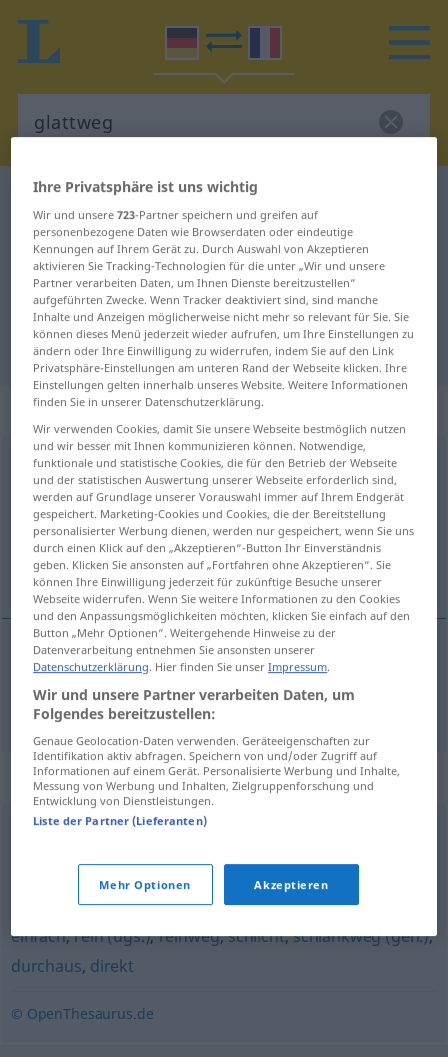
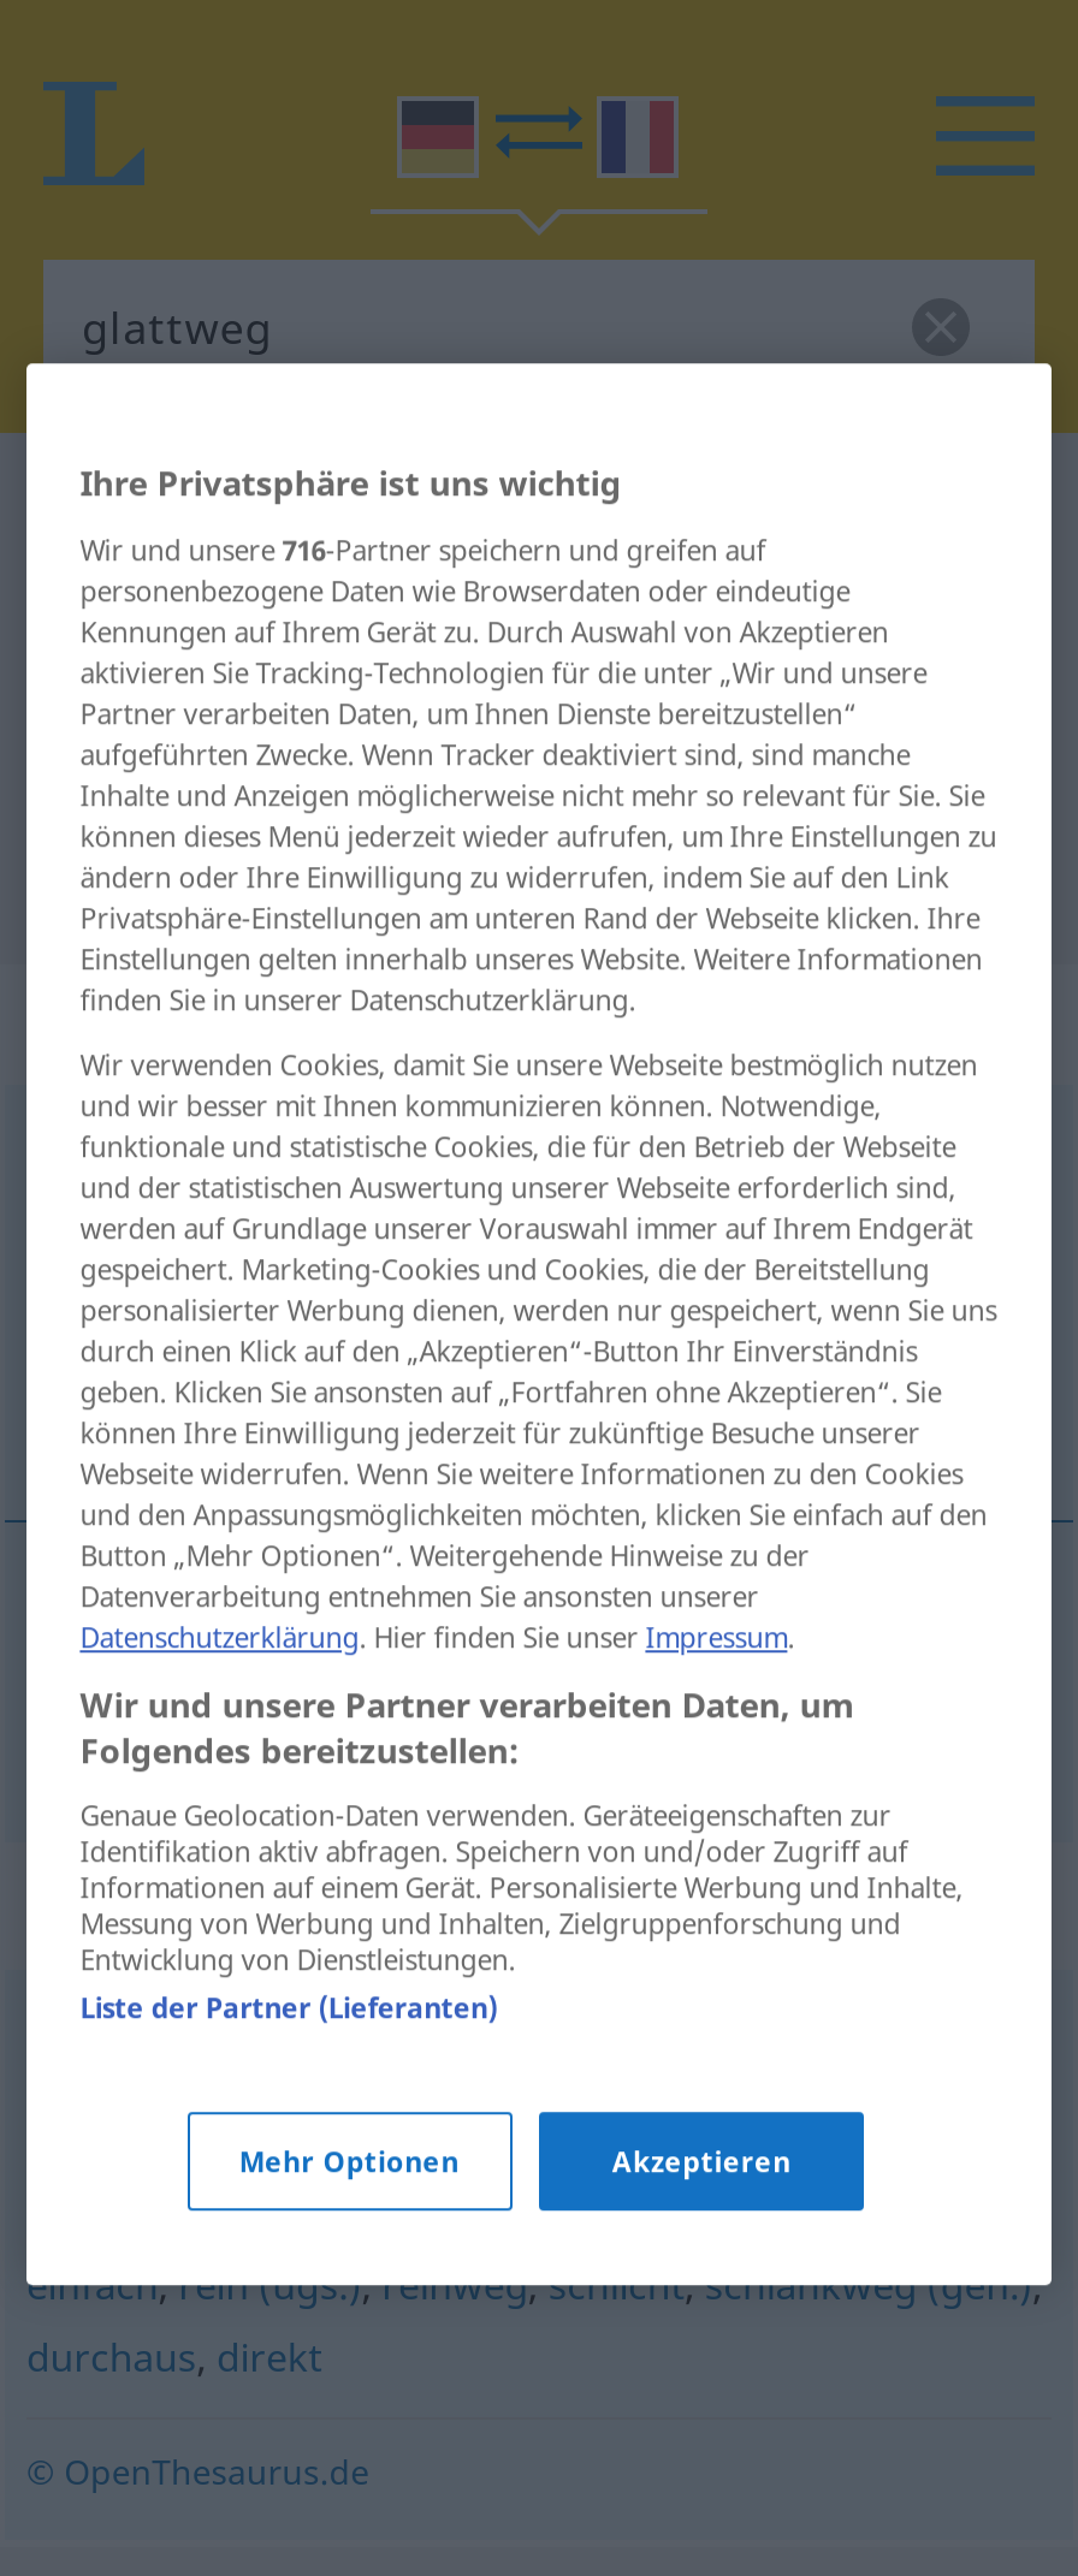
[33,207,318,222] Wir und unsere 723-Partner speichern und greifen auf -> [80,532,766,568] Wir und unsere 716-Partner speichern und greifen auf

